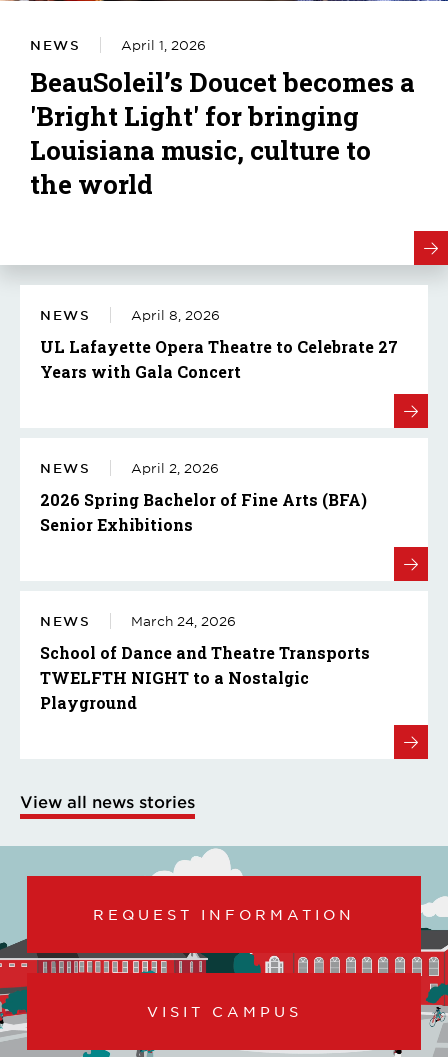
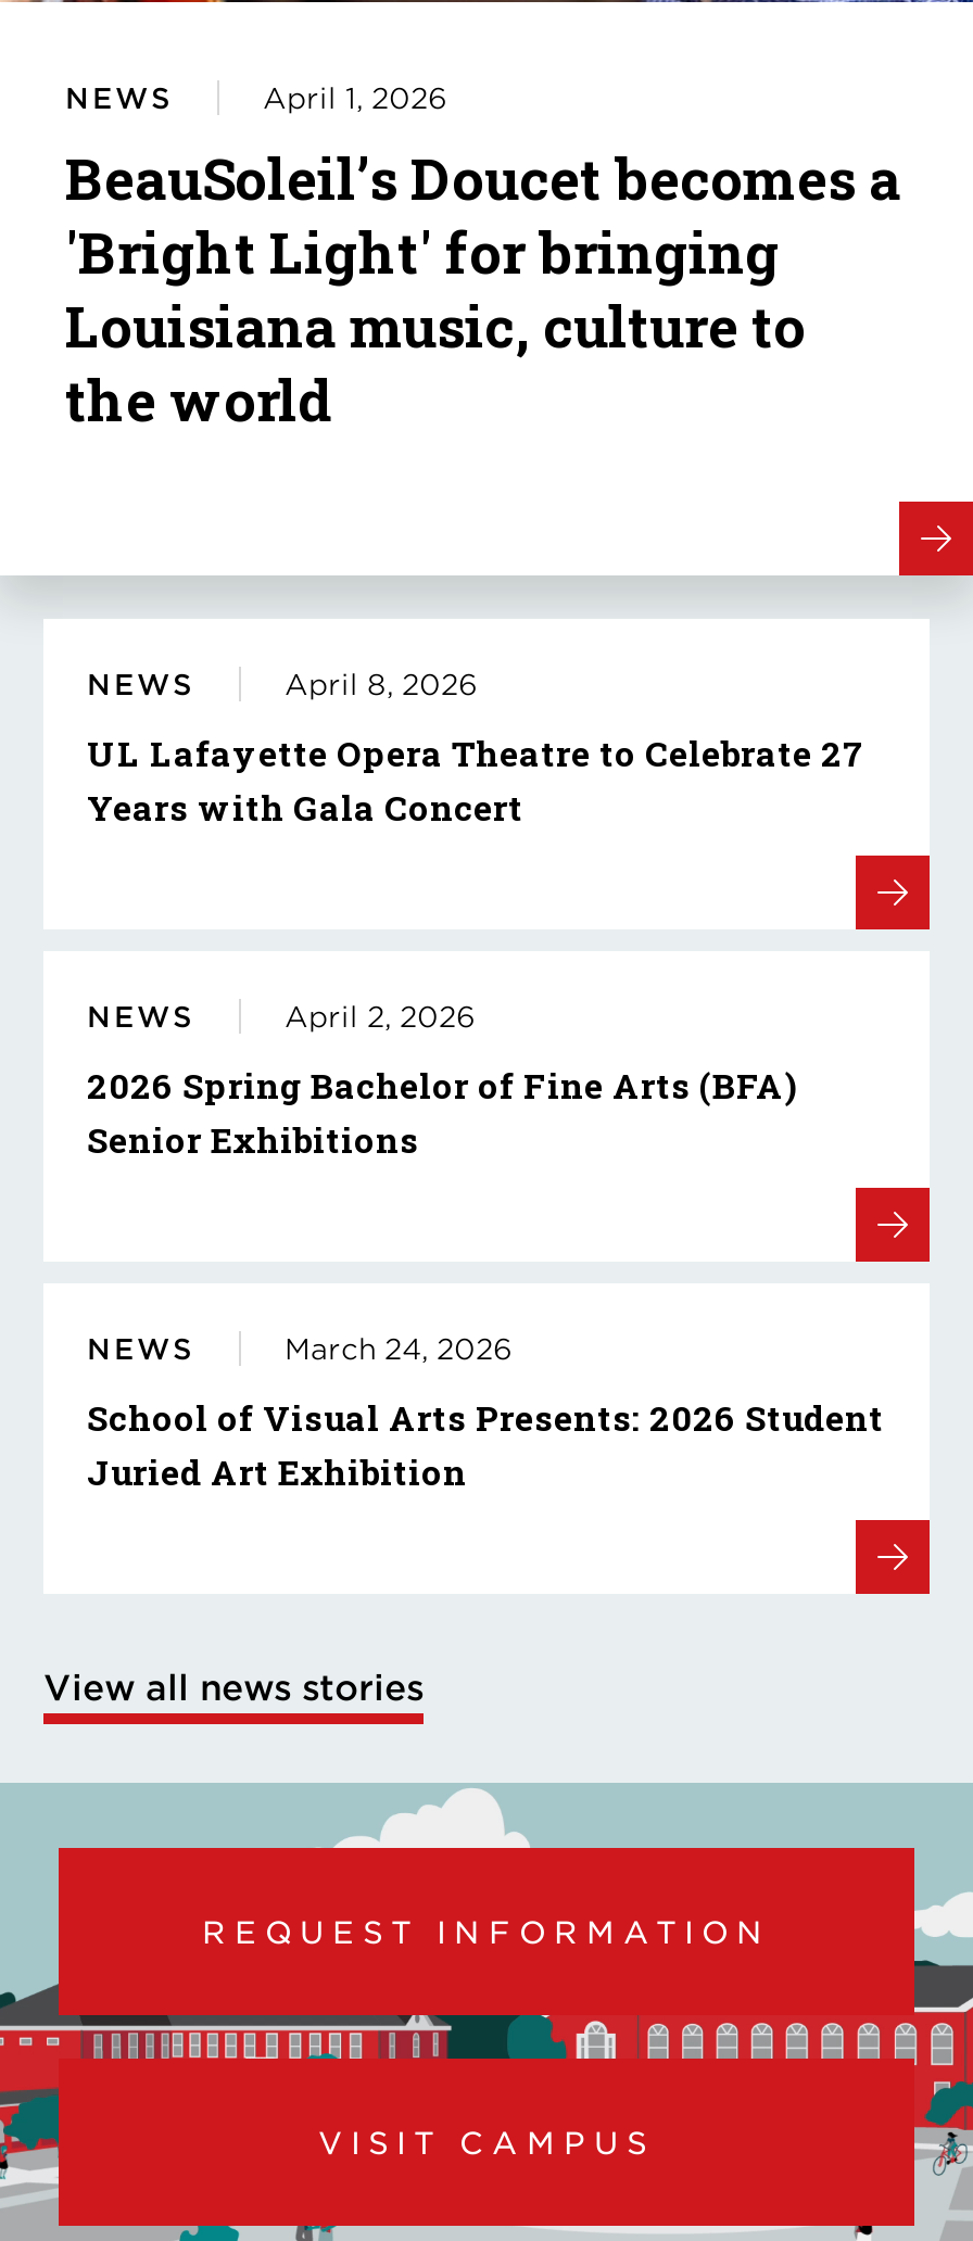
[40,642,370,713] School of Dance and Theatre Transports | TWELFTH NIGHT to a Nostalgic | Playground -> [87,1394,884,1494] School of Visual Arts Presents: 2026 Student | Juried Art Exhibition

